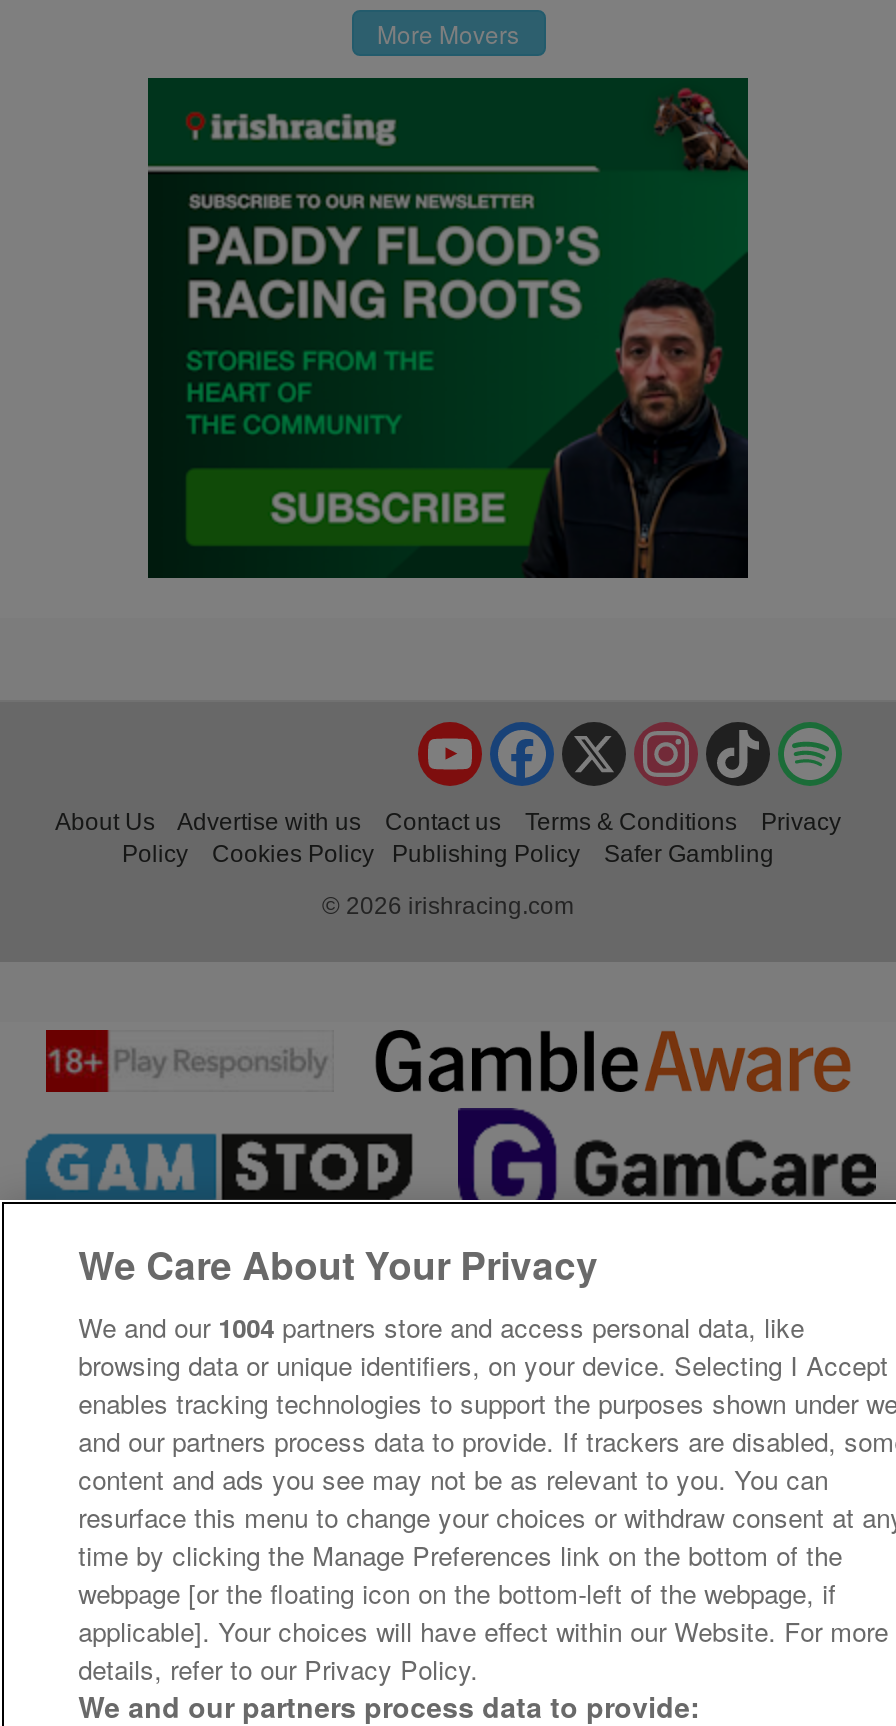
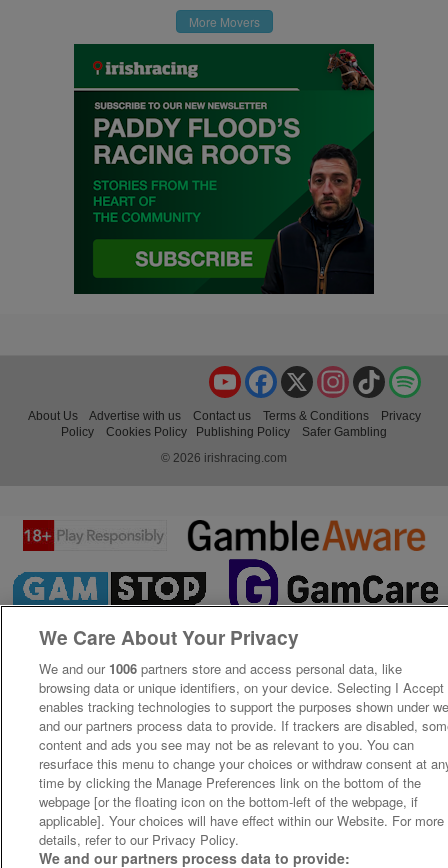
[78,1308,804,1346] We and our 1004 partners store and access personal data, like -> [39,659,402,678] We and our 1006 partners store and access personal data, like

